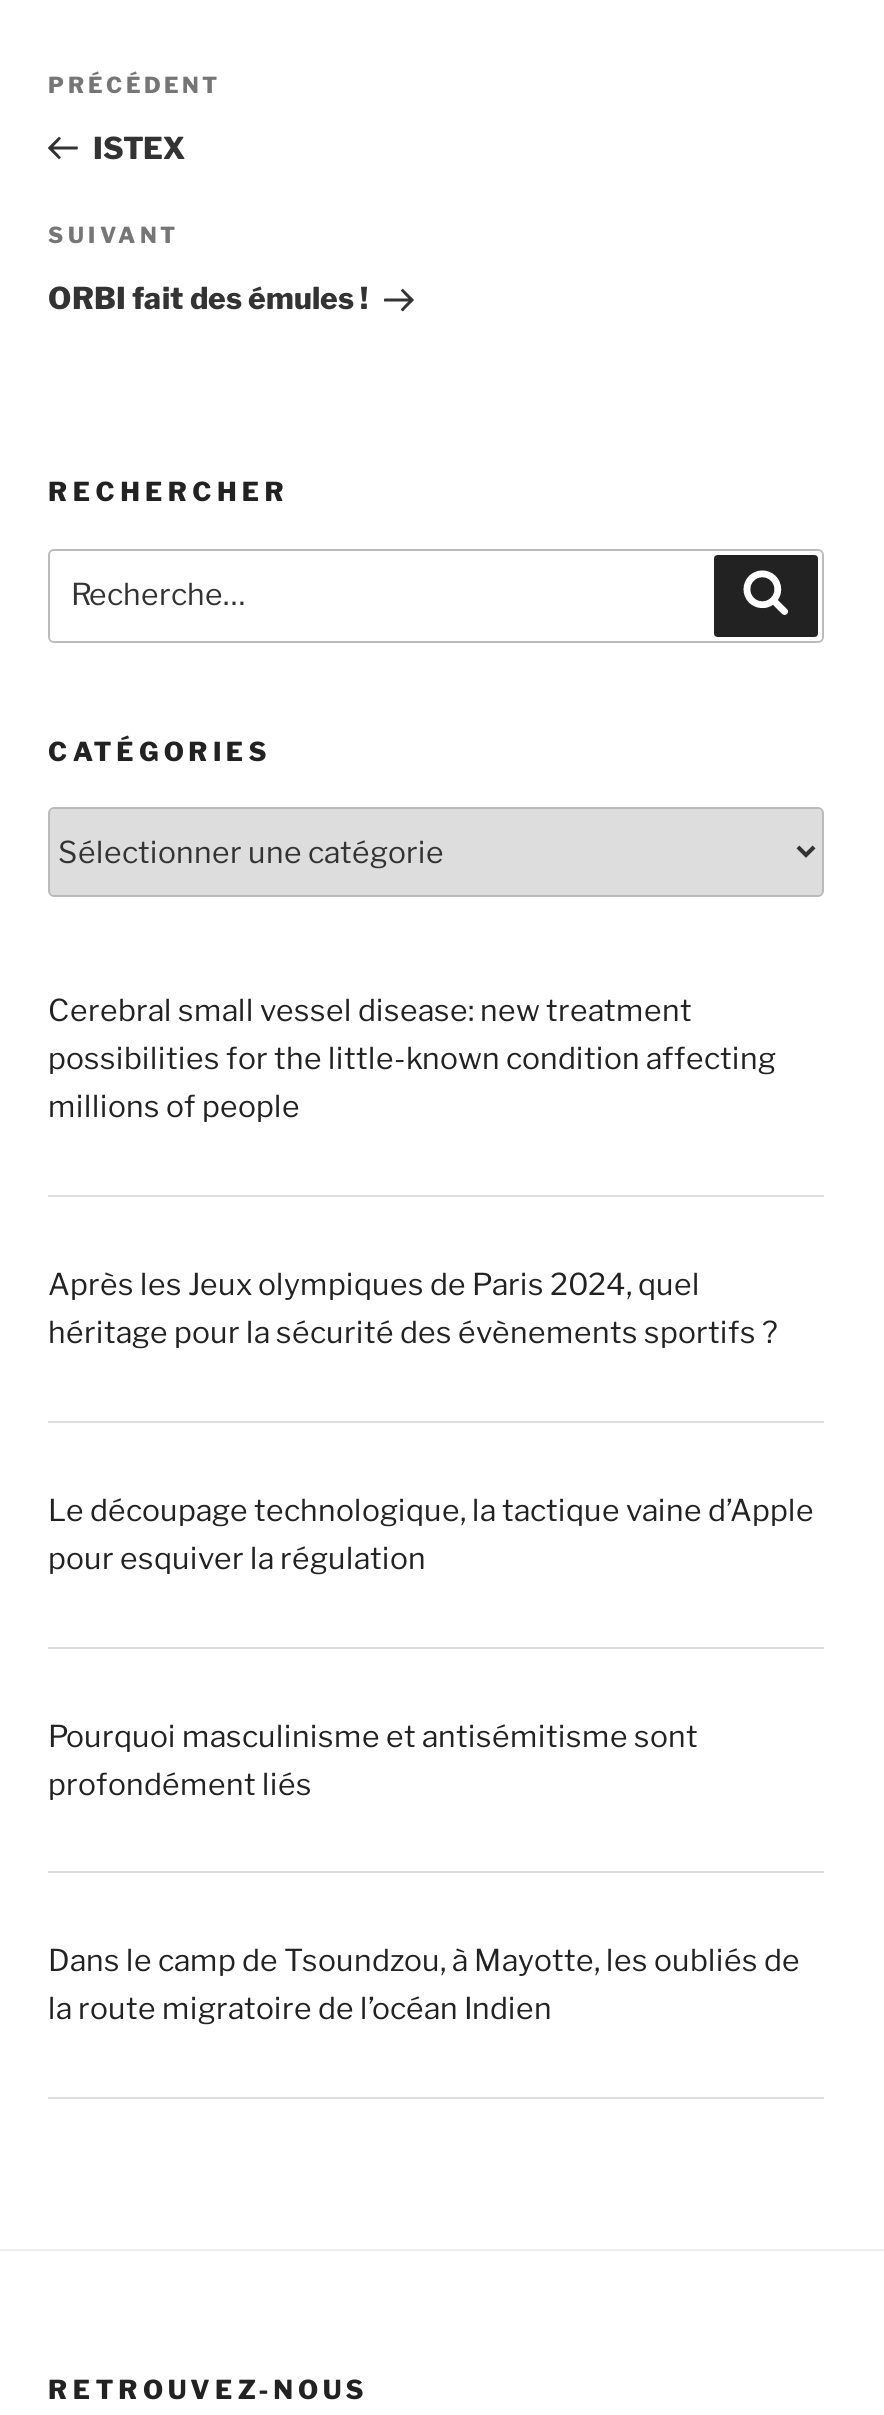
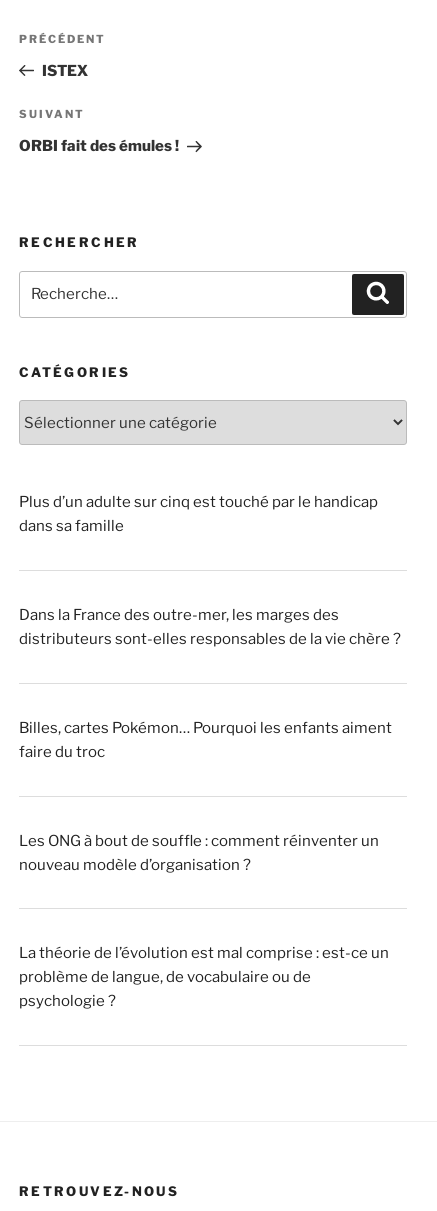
[48,993,776,1125] Cerebral small vessel disease: new treatment | possibilities for the little-known condition affecting | millions of people -> [19,493,378,535] Plus d’un adulte sur cinq est touché par le handicap | dans sa famille
[48,1267,778,1351] Après les Jeux olympiques de Paris 2024, quel | héritage pour la sécurité des évènements sportifs ? -> [19,606,401,648] Dans la France des outre-mer, les marges des | distributeurs sont-elles responsables de la vie chère ?
[48,1493,814,1577] Le découpage technologique, la tactique vaine d’Apple | pour esquiver la régulation -> [19,719,392,761] Billes, cartes Pokémon… Pourquoi les enfants aiment | faire du troc
[48,1718,698,1802] Pourquoi masculinisme et antisémitisme sont | profondément liés -> [19,831,379,873] Les ONG à bout de souffle : comment réinventer un | nouveau modèle d’organisation ?
[48,1943,800,2027] Dans le camp de Tsoundzou, à Mayotte, les oubliés de | la route migratoire de l’océan Indien -> [19,944,389,1010] La théorie de l’évolution est mal comprise : est-ce un | problème de langue, de vocabulaire ou de | psychologie ?

